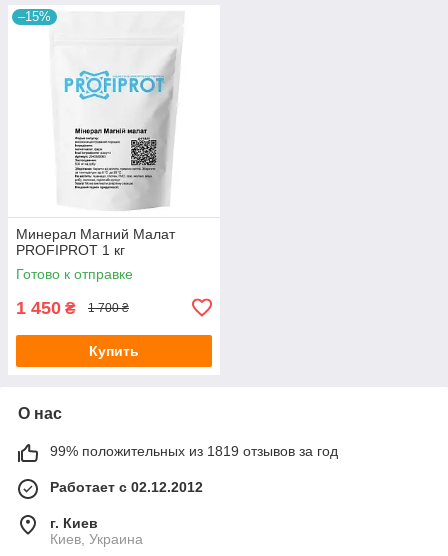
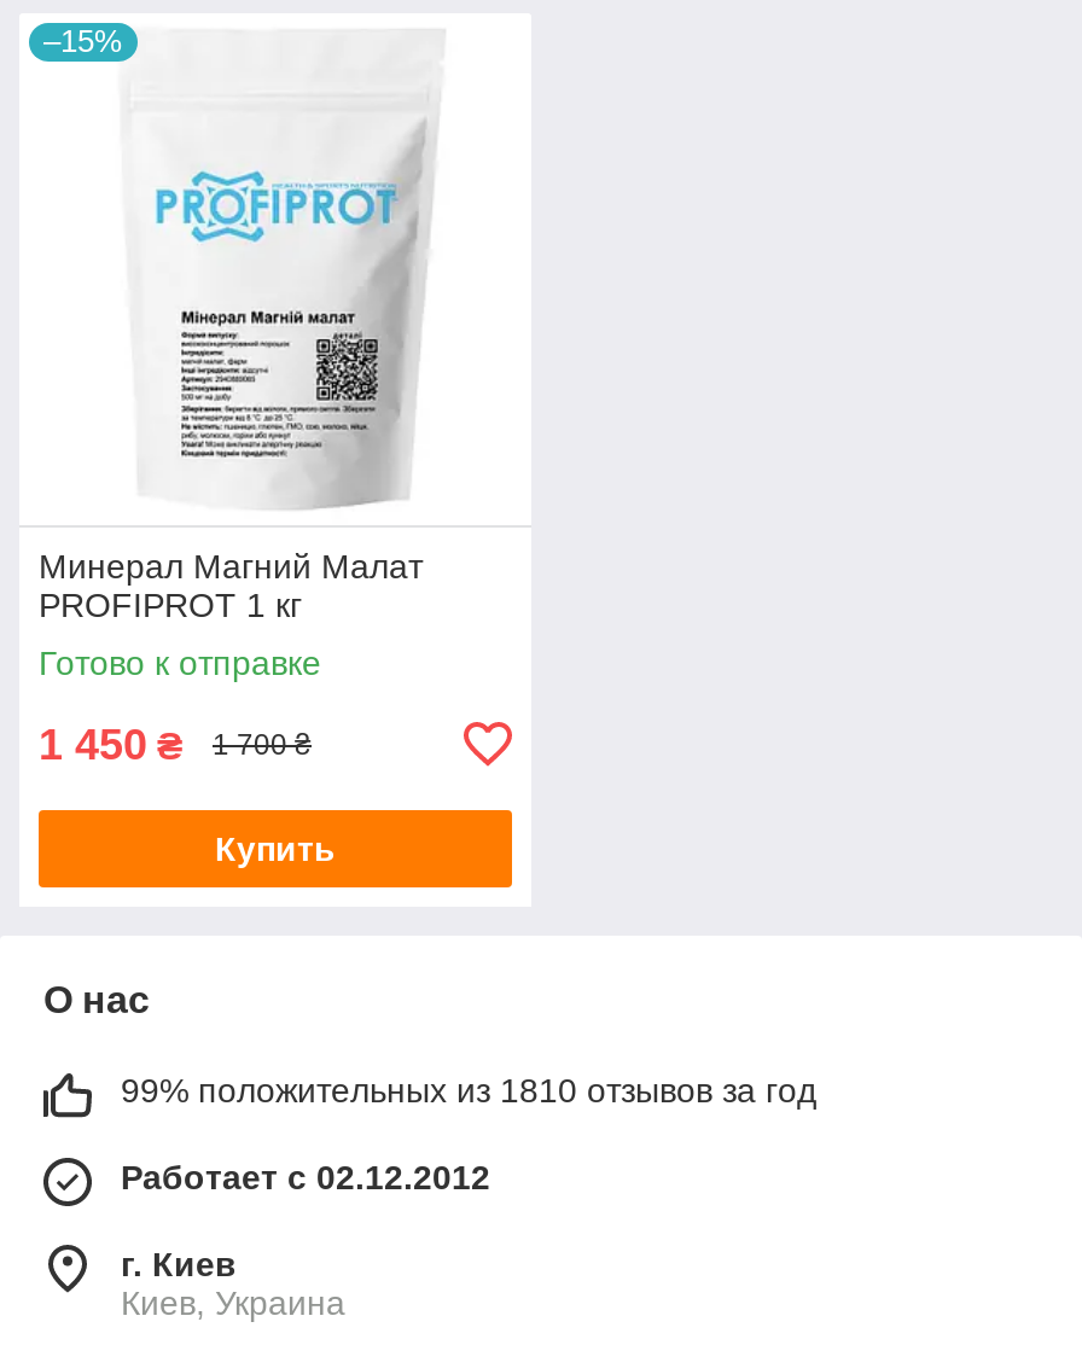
[50,443,338,459] 99% положительных из 1819 отзывов за год -> [121,1070,816,1109] 99% положительных из 1810 отзывов за год

